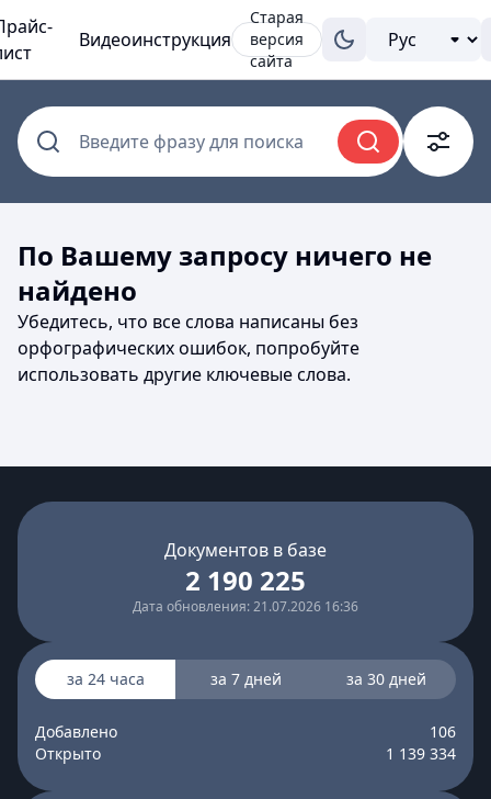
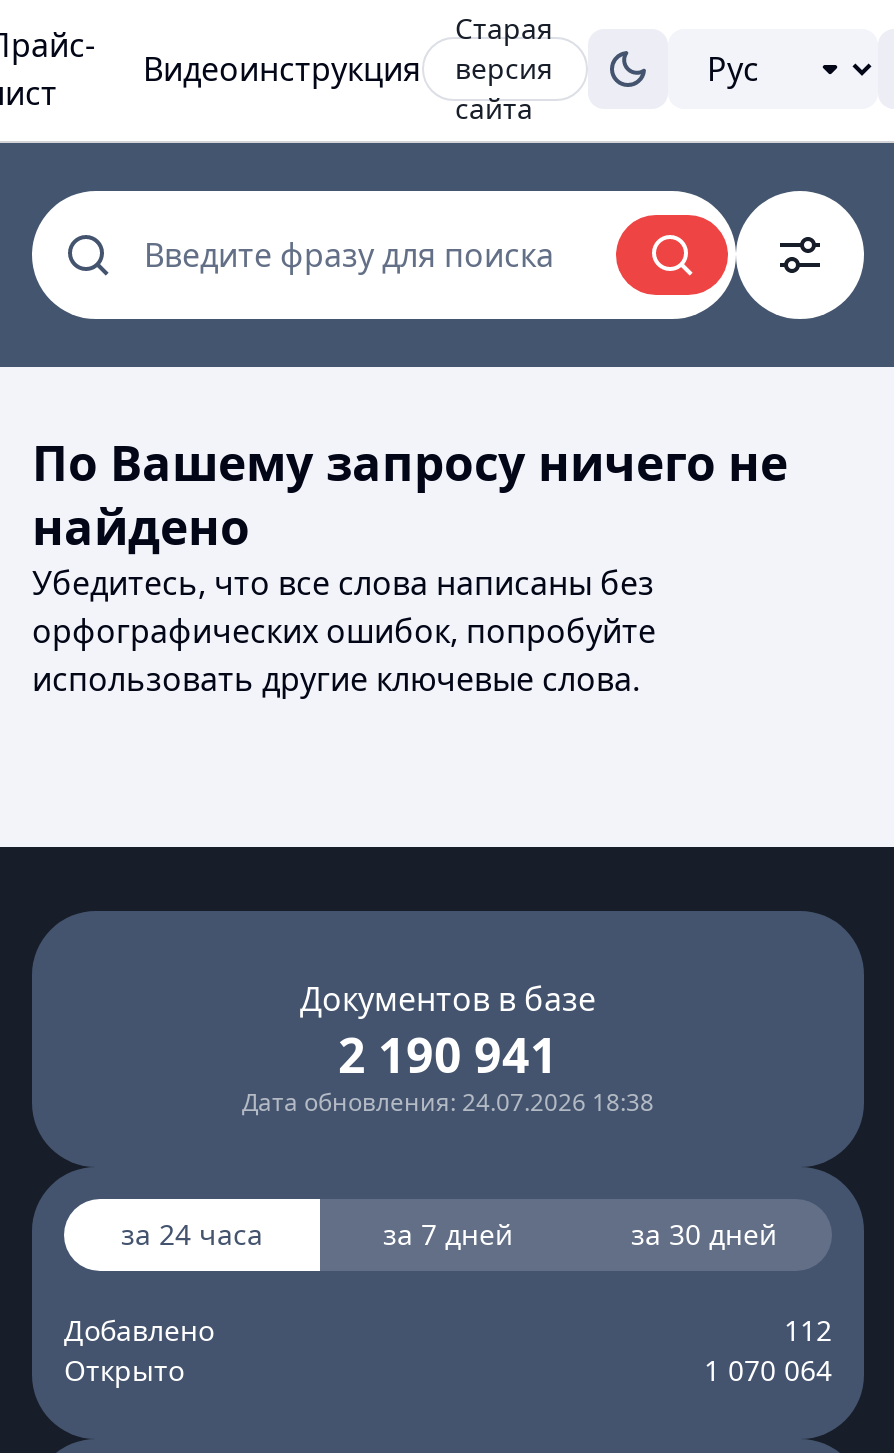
[185,562,306,598] 2 190 225 -> [338,1021,558,1087] 2 190 941
[133,597,358,616] Дата обновления: 21.07.2026 16:36 -> [242,1085,654,1119] Дата обновления: 24.07.2026 18:38
[430,721,456,742] 106 -> [784,1311,832,1349] 112
[386,743,456,764] 1 139 334 -> [704,1351,832,1389] 1 070 064

